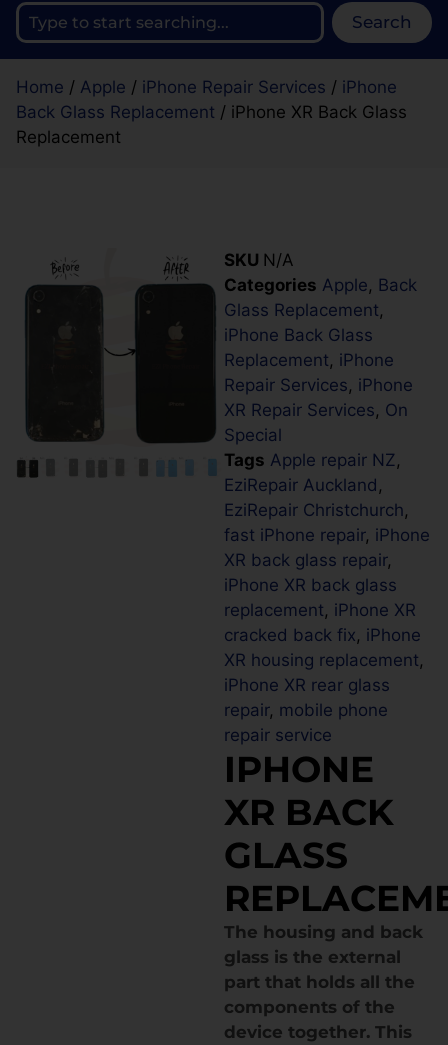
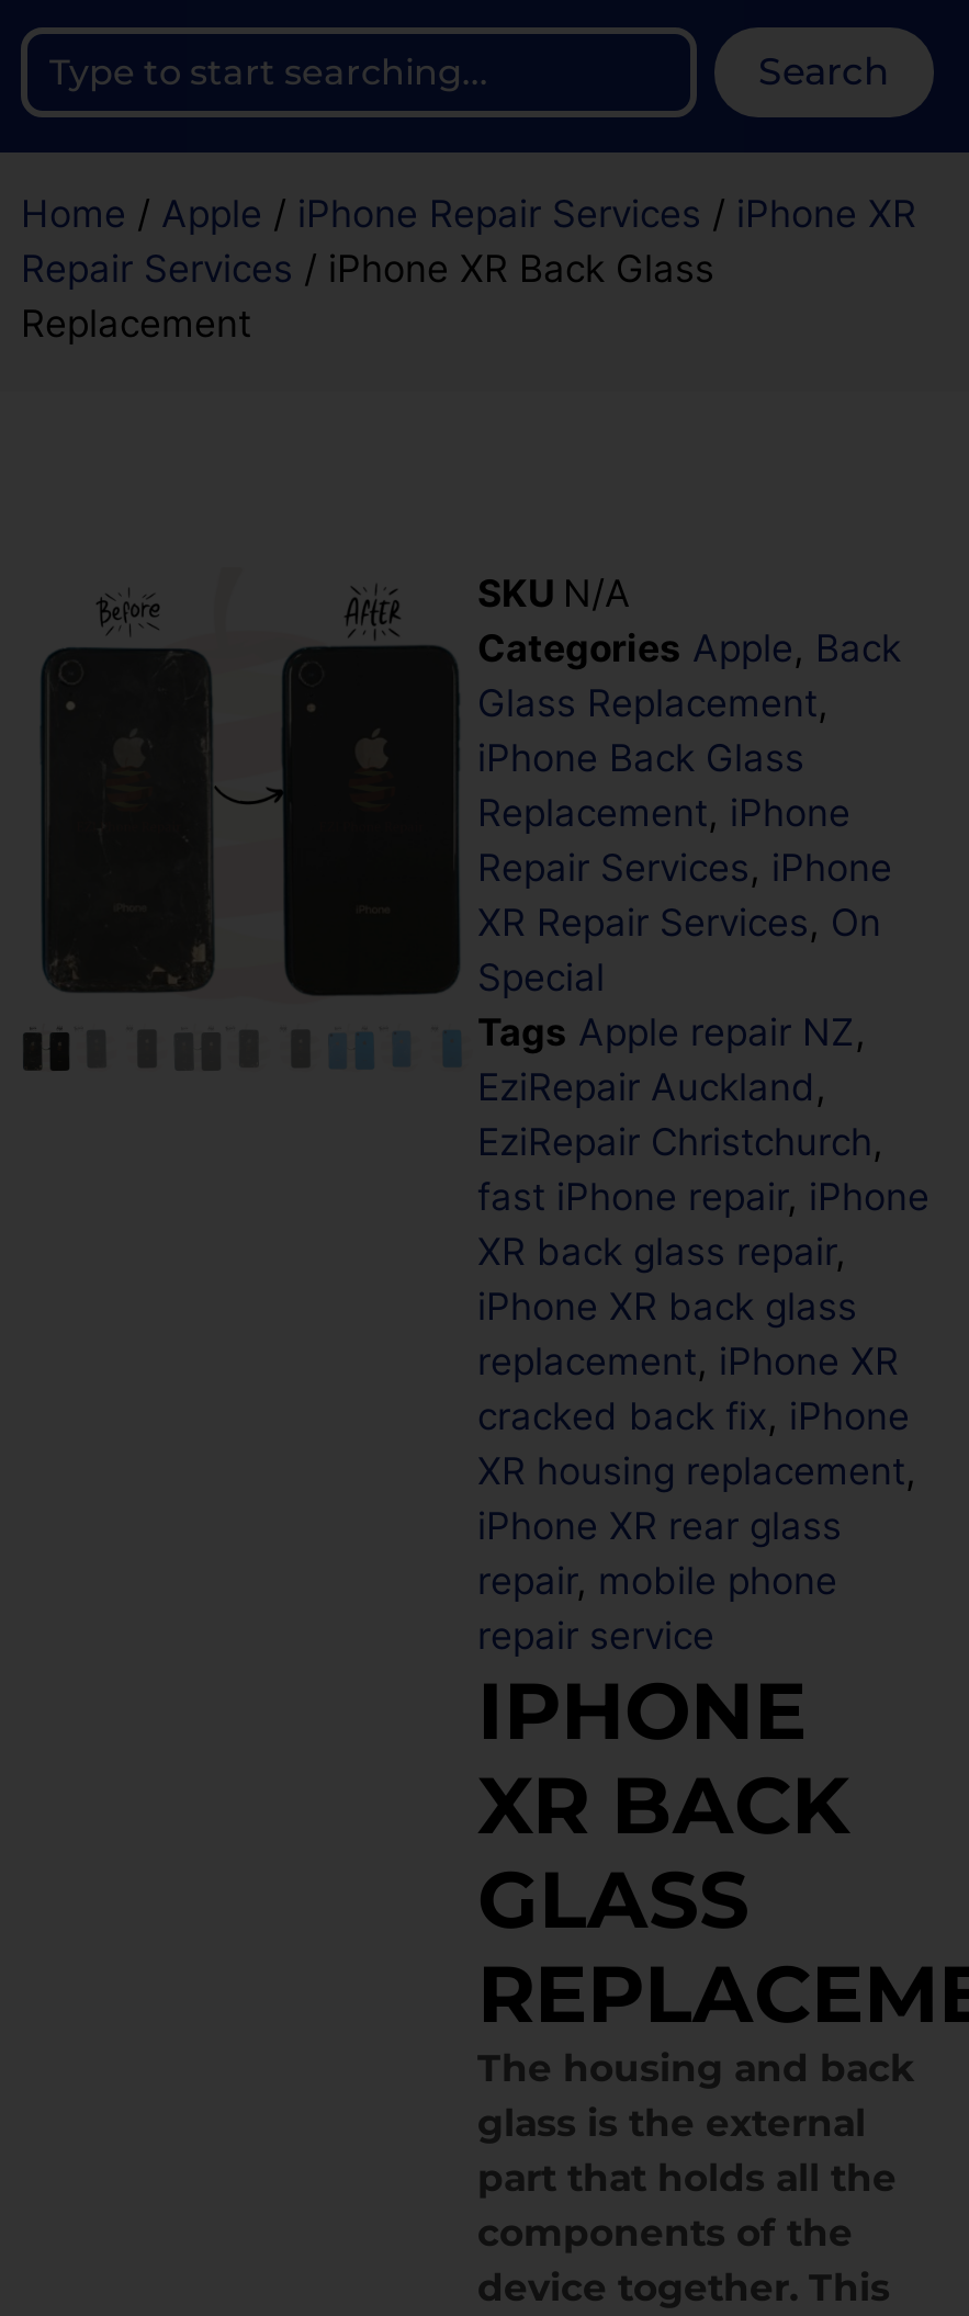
[16,77,407,122] Home / Apple / iPhone Repair Services / iPhone | Back Glass Replacement / iPhone XR Back Glass -> [21,192,916,291] Home / Apple / iPhone Repair Services / iPhone XR | Repair Services / iPhone XR Back Glass

